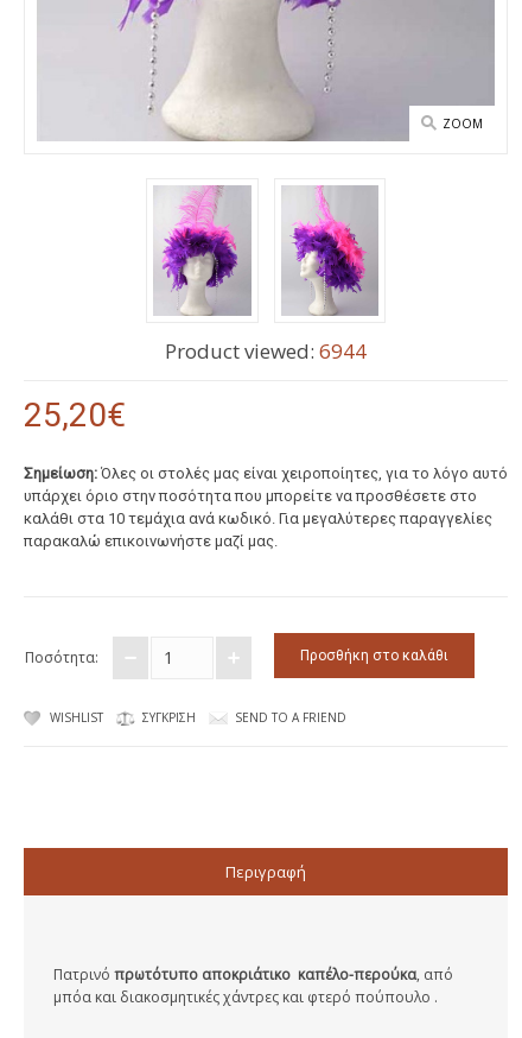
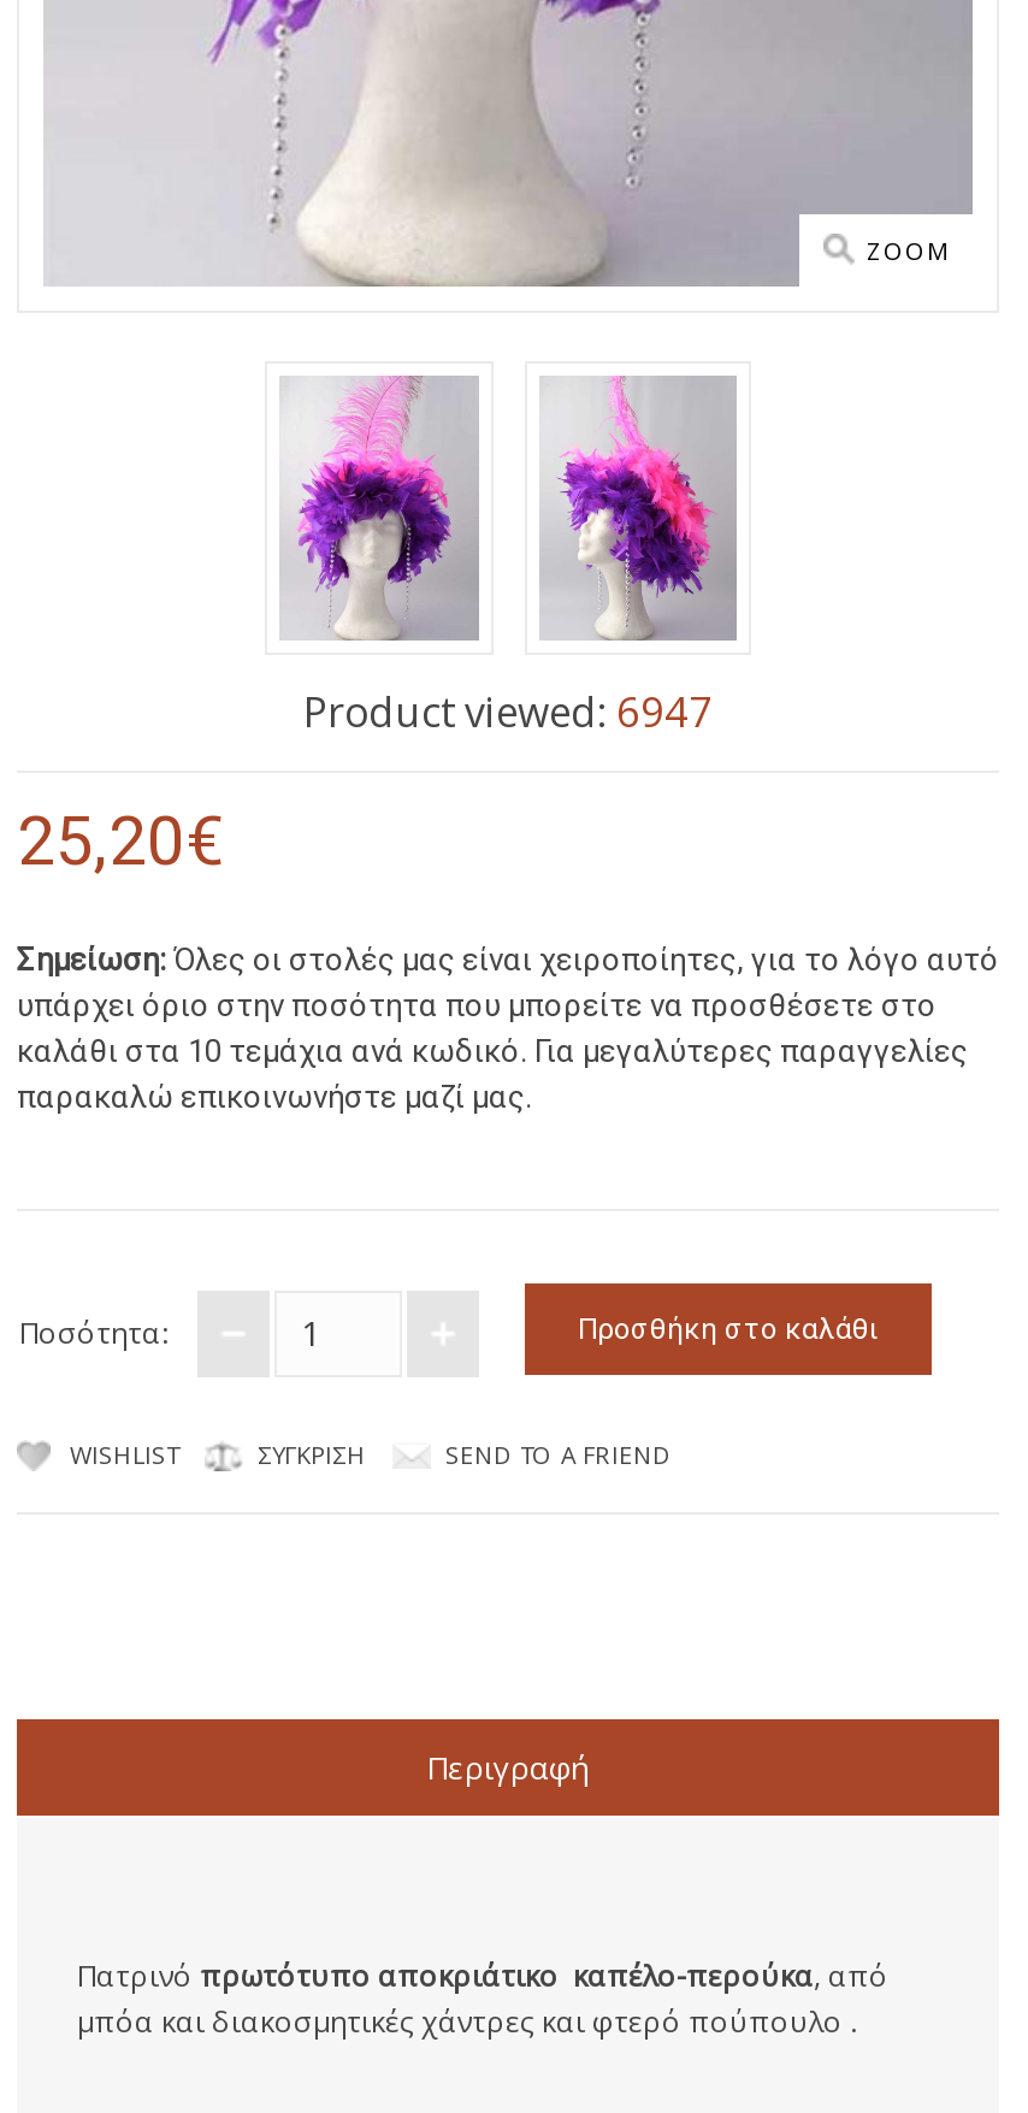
[165,337,367,364] Product viewed: 6944 -> [303,683,713,738] Product viewed: 6947

